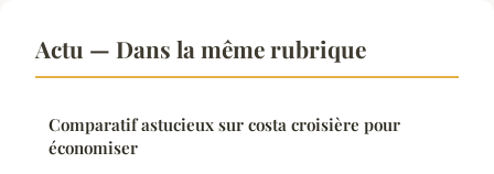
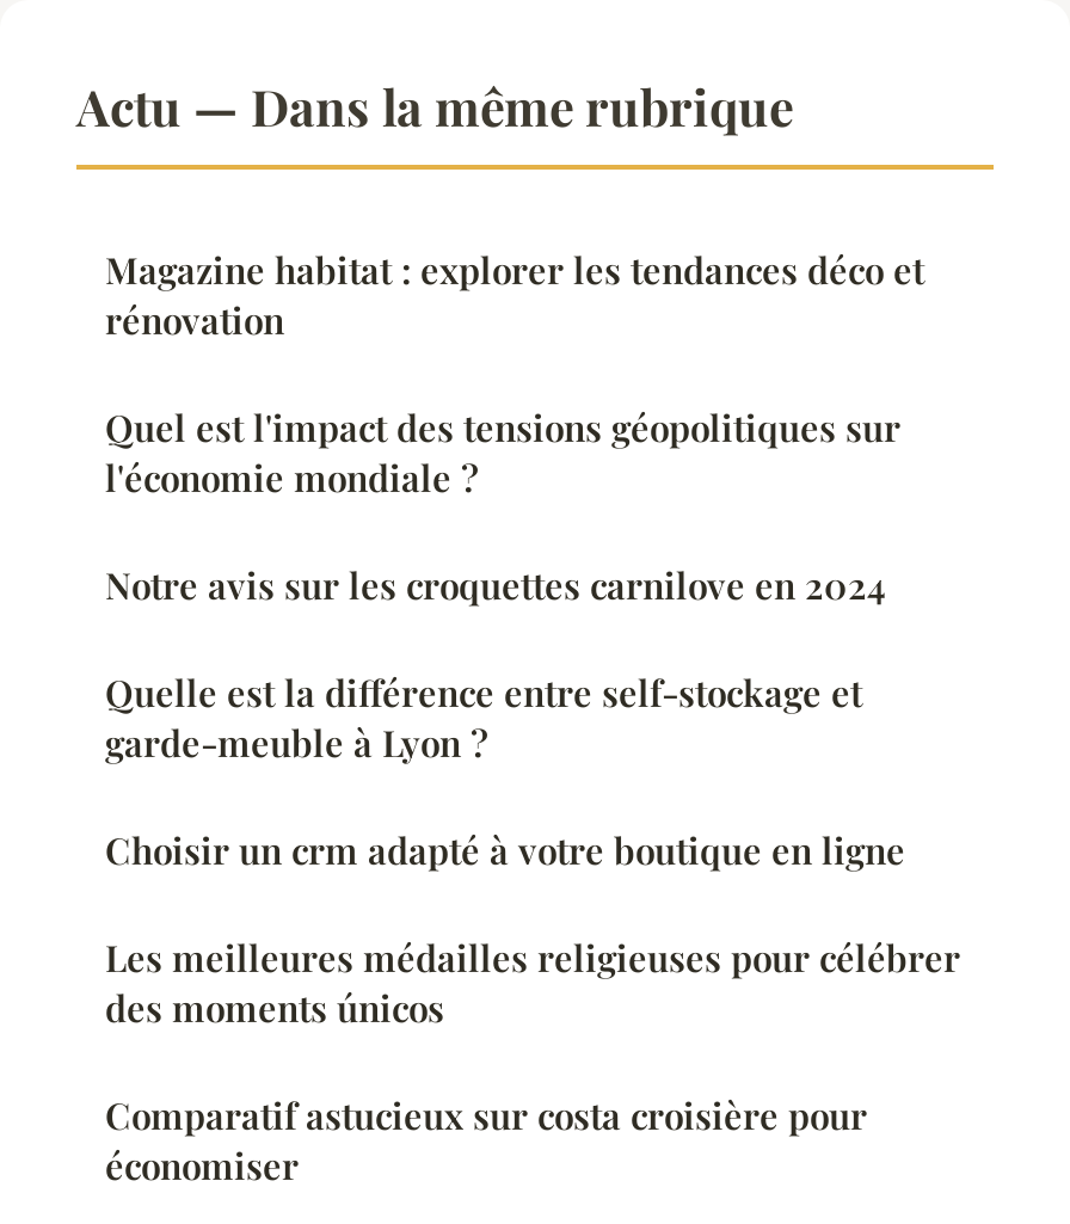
none -> [105,247,960,1033] Magazine habitat : explorer les tendances déco et | rénovation | Quel est l'impact des tensions géopolitiques sur | l'économie mondiale ? | Notre avis sur les croquettes carnilove en 2024 | Quelle est la différence entre self-stockage et | garde-meuble à Lyon ? | Choisir un crm adapté à votre boutique en ligne | Les meilleures médailles religieuses pour célébrer | des moments únicos

